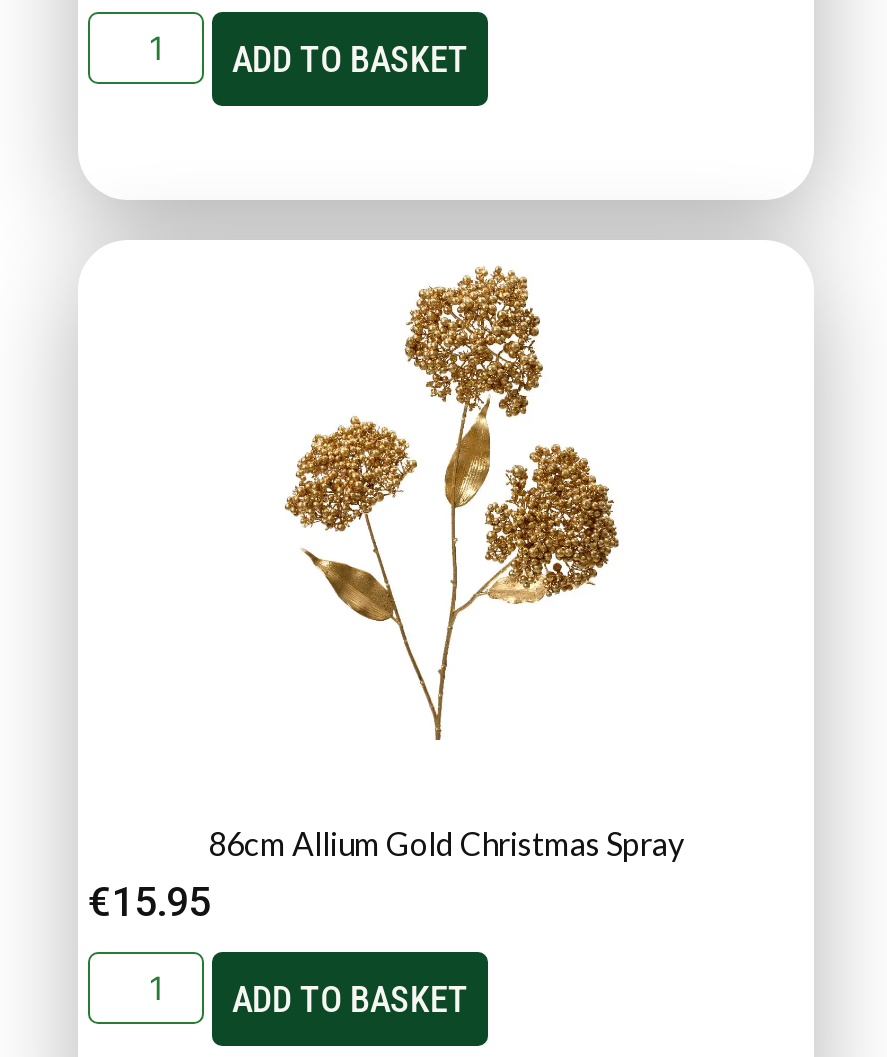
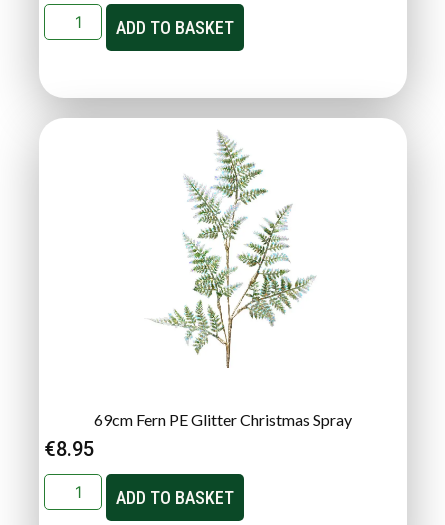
[284,266,628,742] [image] -> [143,131,315,369] [image]
[88,825,684,927] 86cm Allium Gold Christmas Spray | €15.95 -> [44,410,352,461] 69cm Fern PE Glitter Christmas Spray | €8.95

